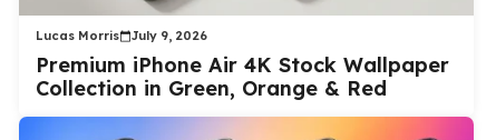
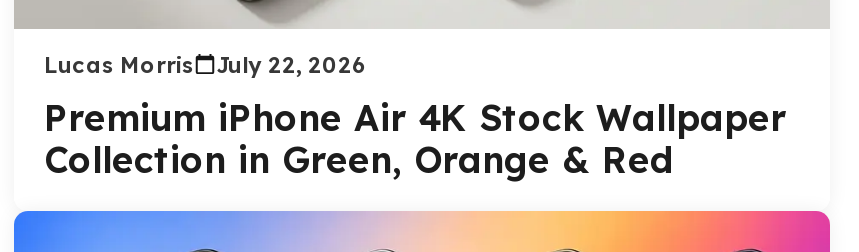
[36,28,207,43] Lucas Morris July 9, 2026 -> [44,50,366,78] Lucas Morris July 22, 2026

